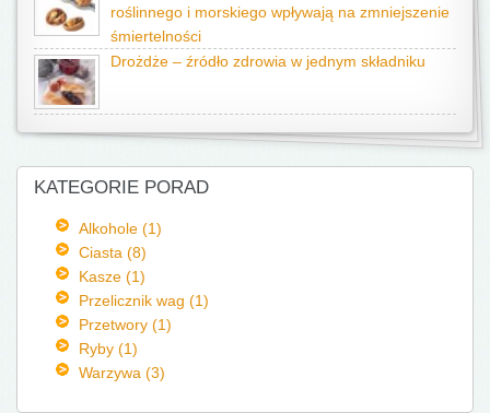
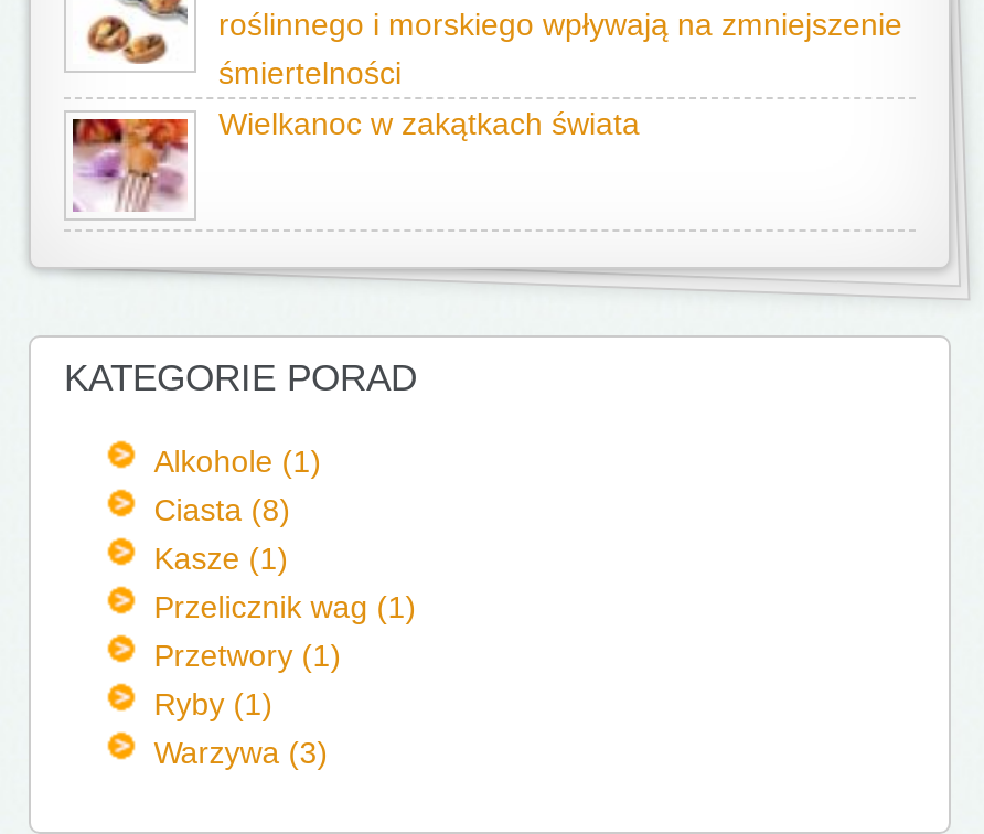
[37,53,425,106] [image] | Drożdże – źródło zdrowia w jednym składniku -> [71,108,640,212] [image] | Wielkanoc w zakątkach świata

